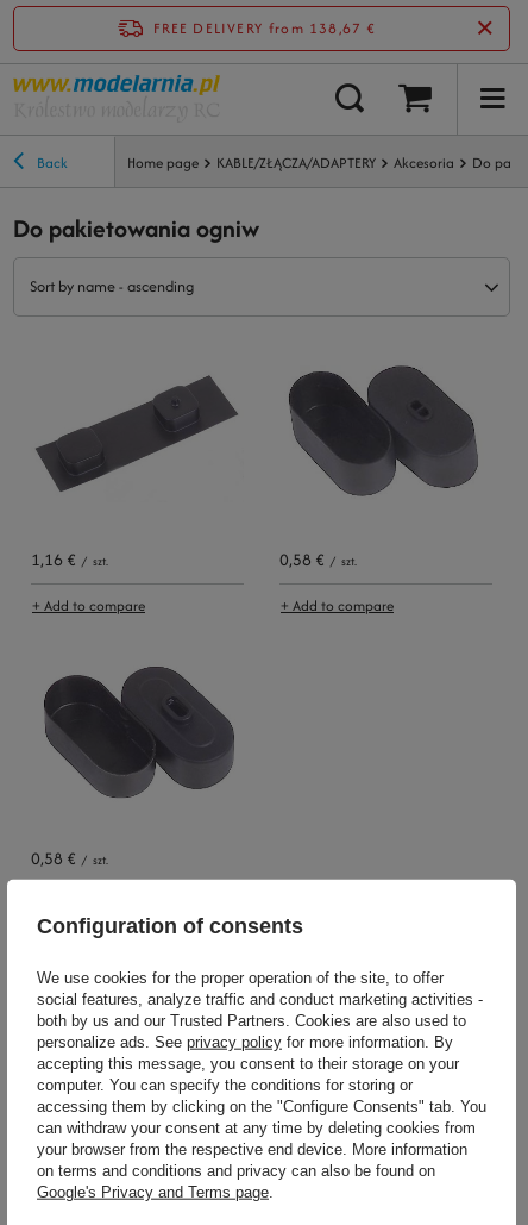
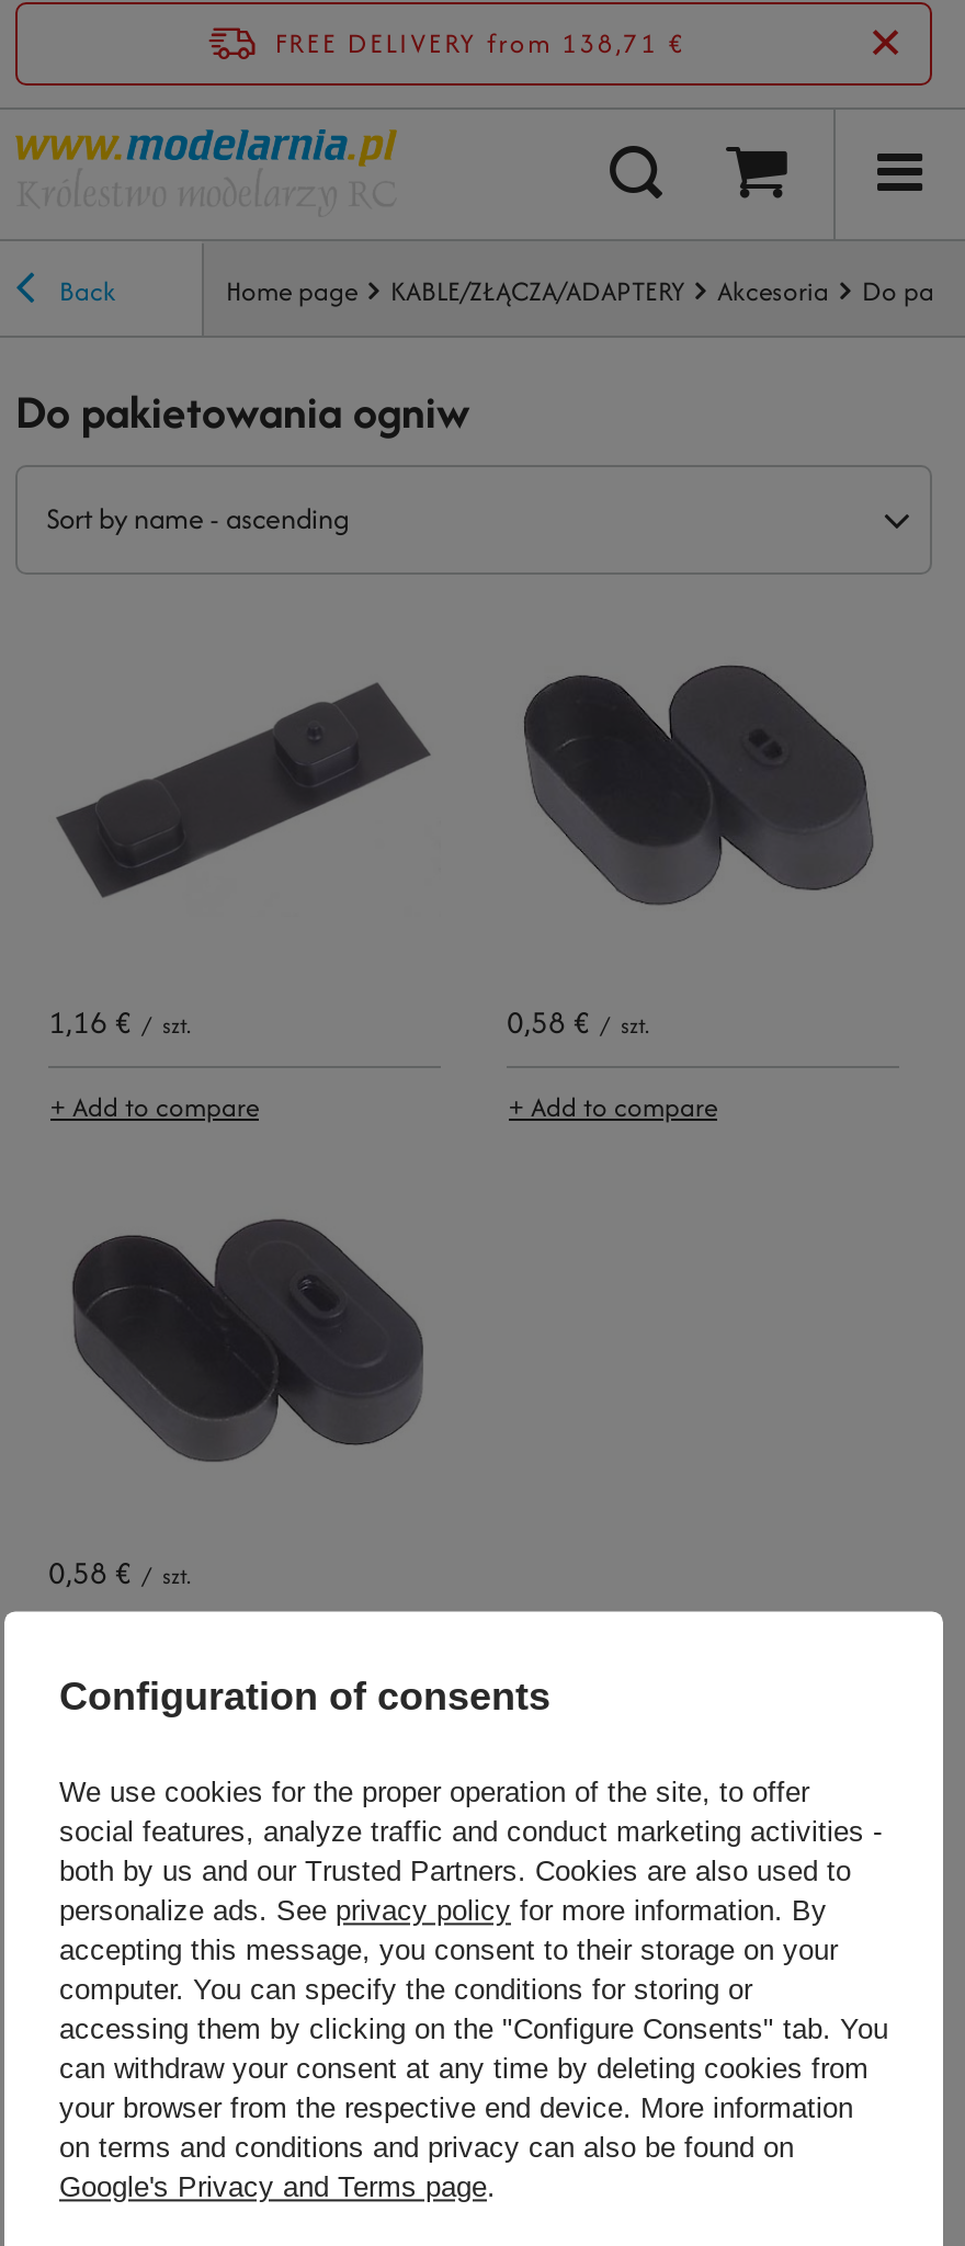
[154,18,376,38] FREE DELIVERY from 138,67 € -> [275,24,686,61] FREE DELIVERY from 138,71 €

